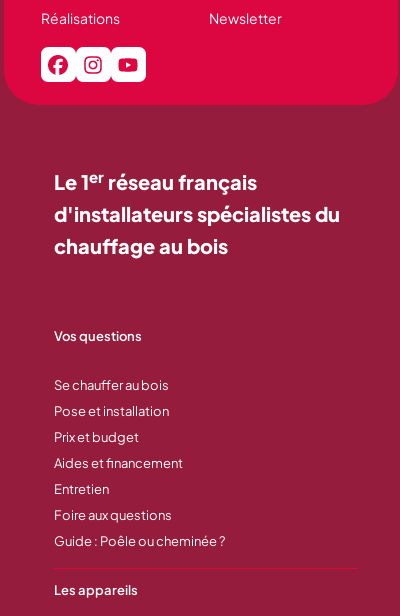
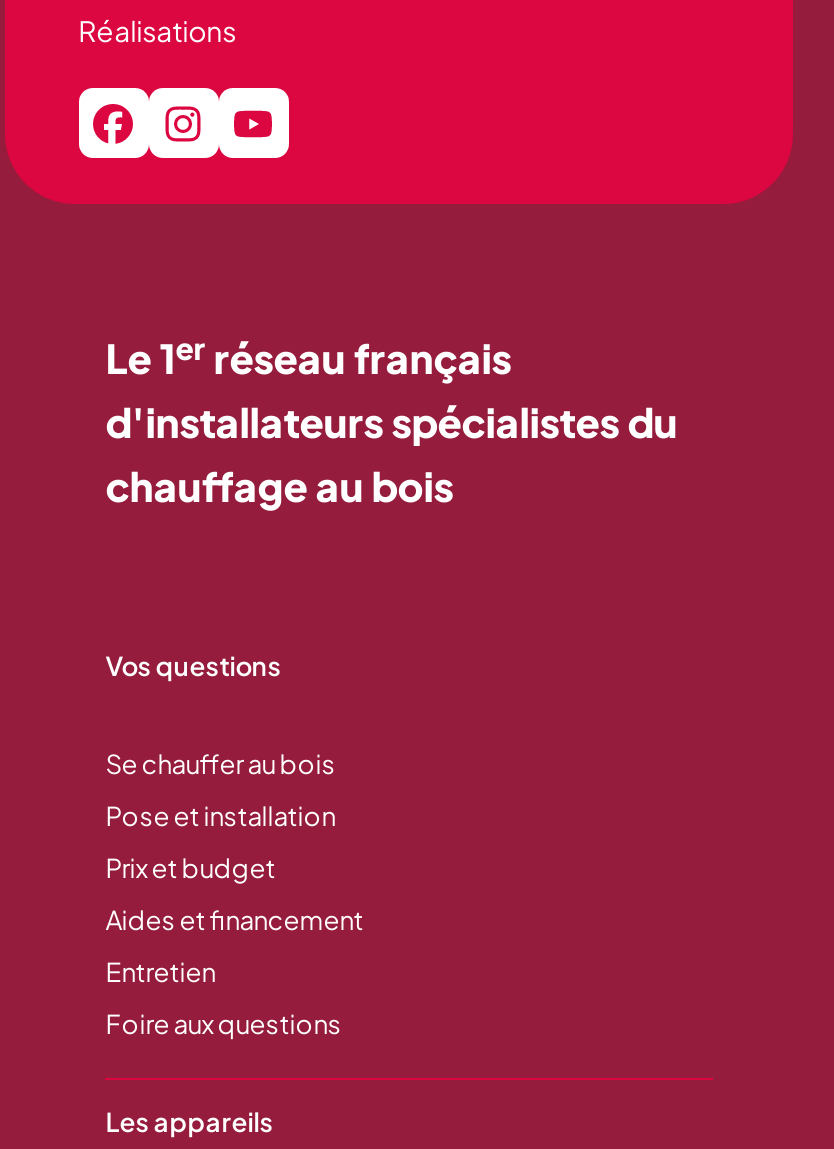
[209,9,282,27] Newsletter -> none
[54,533,225,549] Guide : Poêle ou cheminée ? -> none

